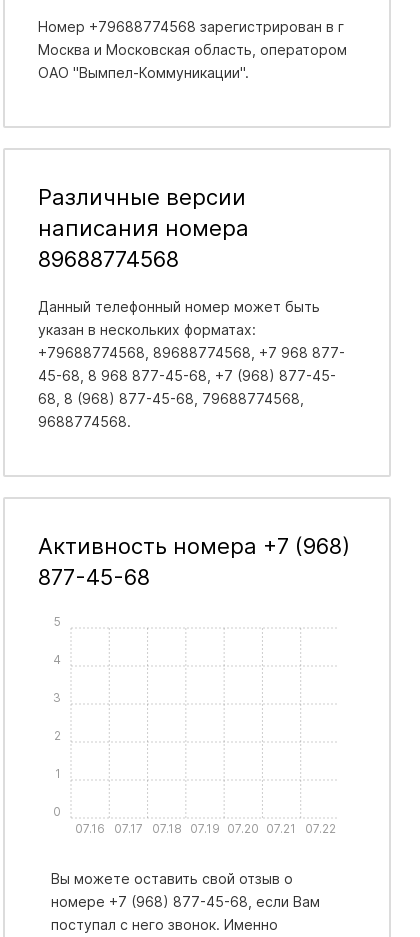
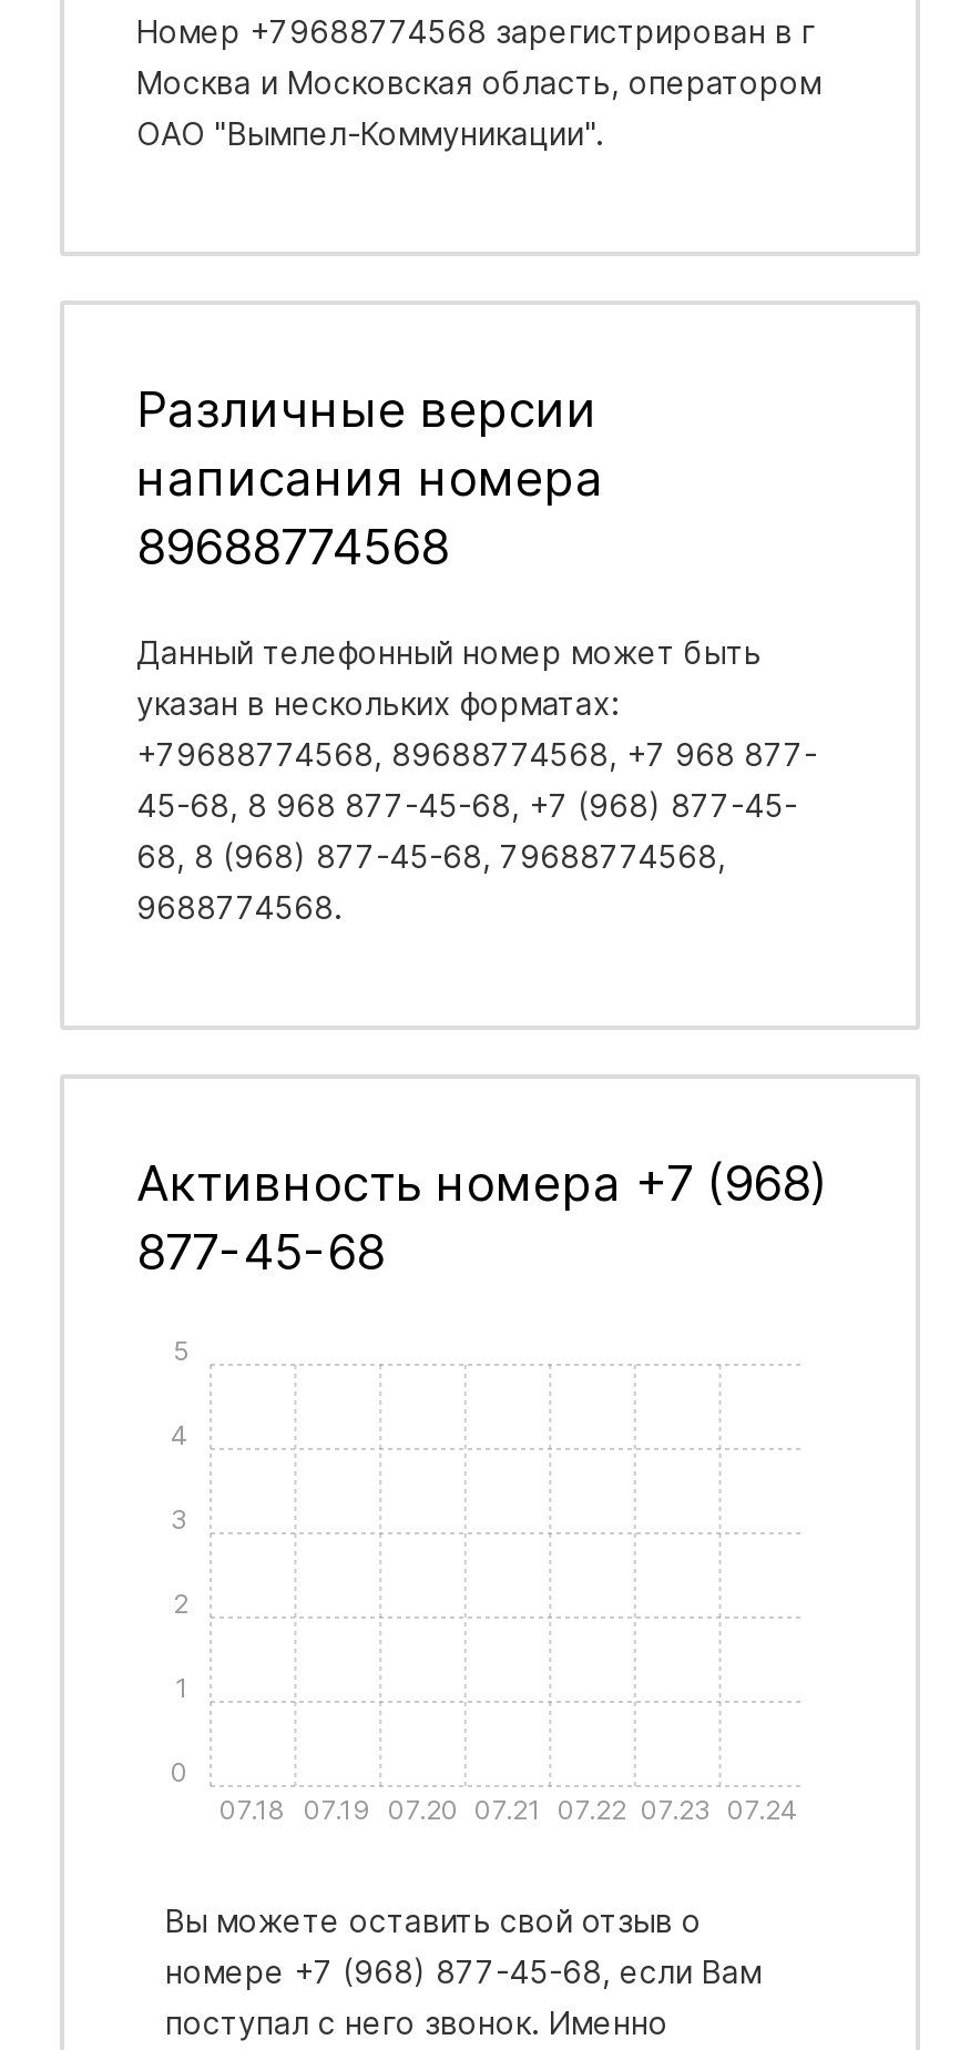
[74,820,335,835] 07.16 07.17 | 07.18 07.19 07.20 07.21 07.22 -> [218,1792,797,1825] 07.18 07.19 07.20 07.21 07.22 07.23 07.24

